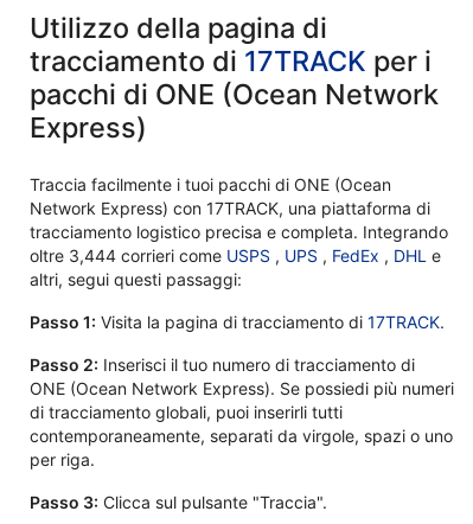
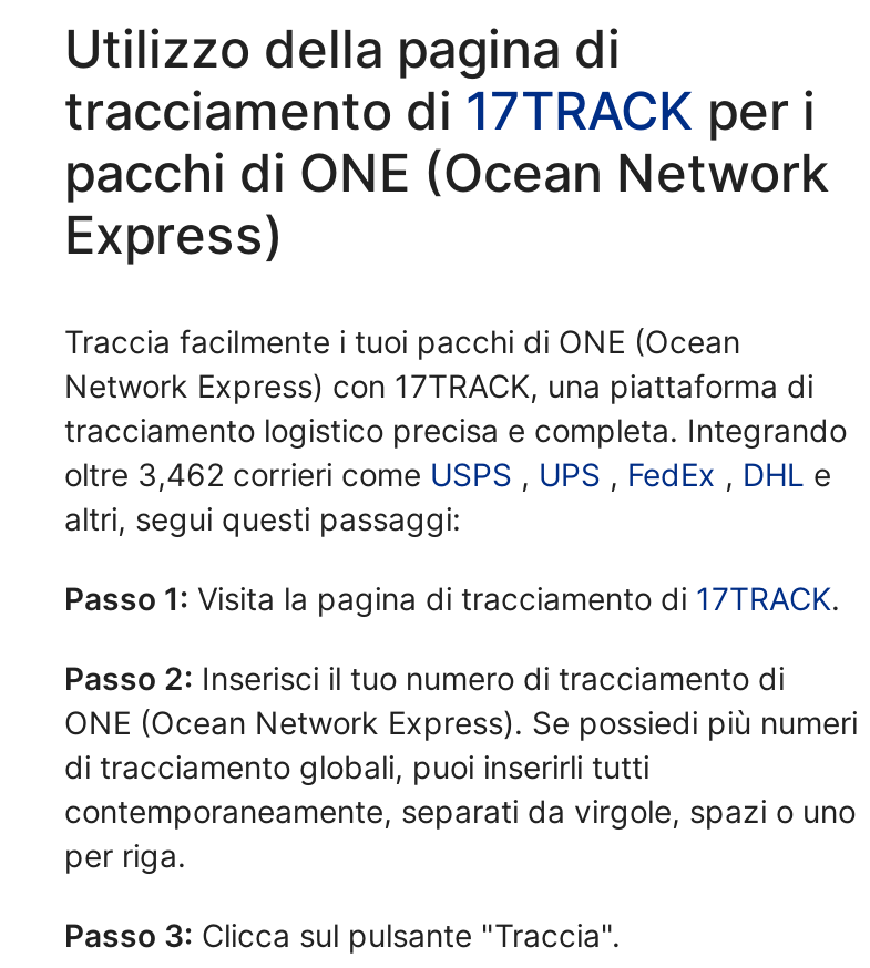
[30,245,441,266] oltre 3,444 corrieri come USPS, UPS, FedEx, DHL e -> [64,455,831,493] oltre 3,462 corrieri come USPS, UPS, FedEx, DHL e

